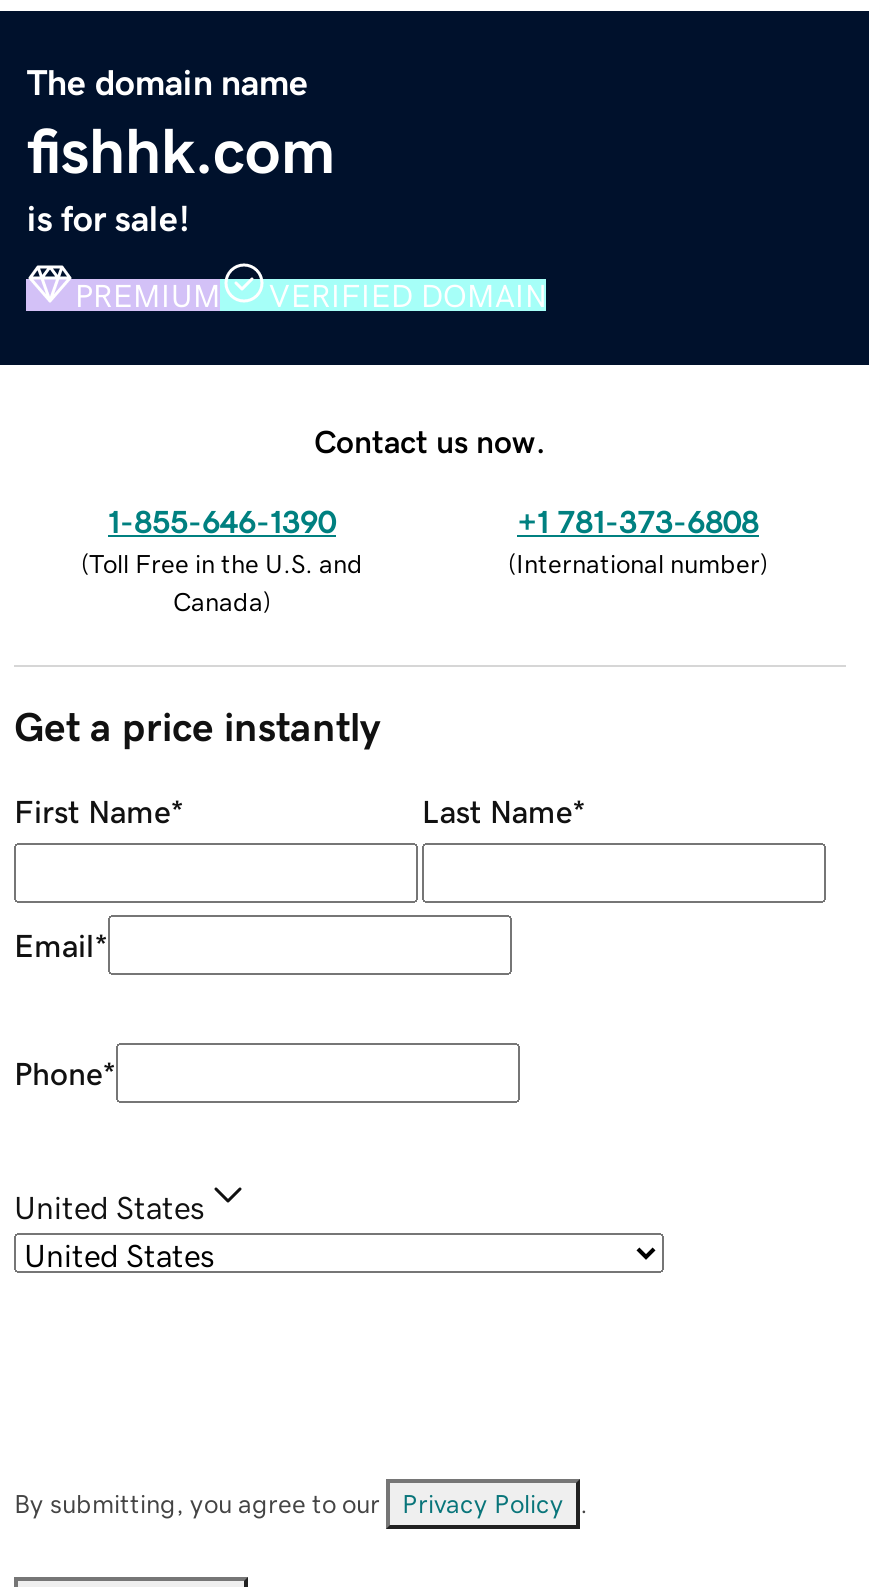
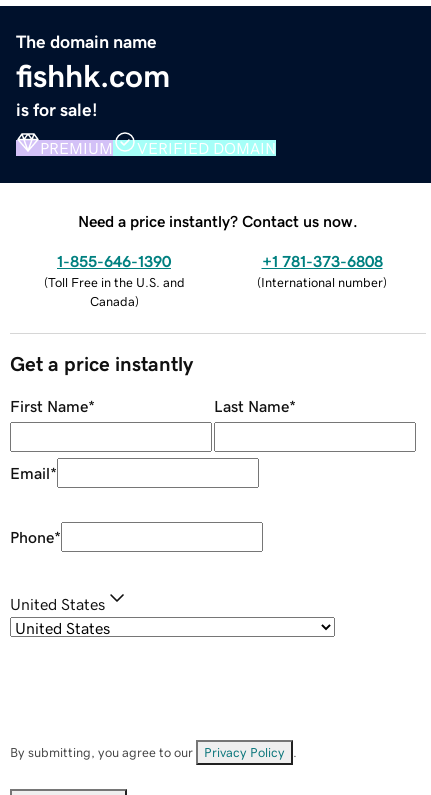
[314,424,546,456] Contact us now. -> [78,213,358,229] Need a price instantly? Contact us now.

